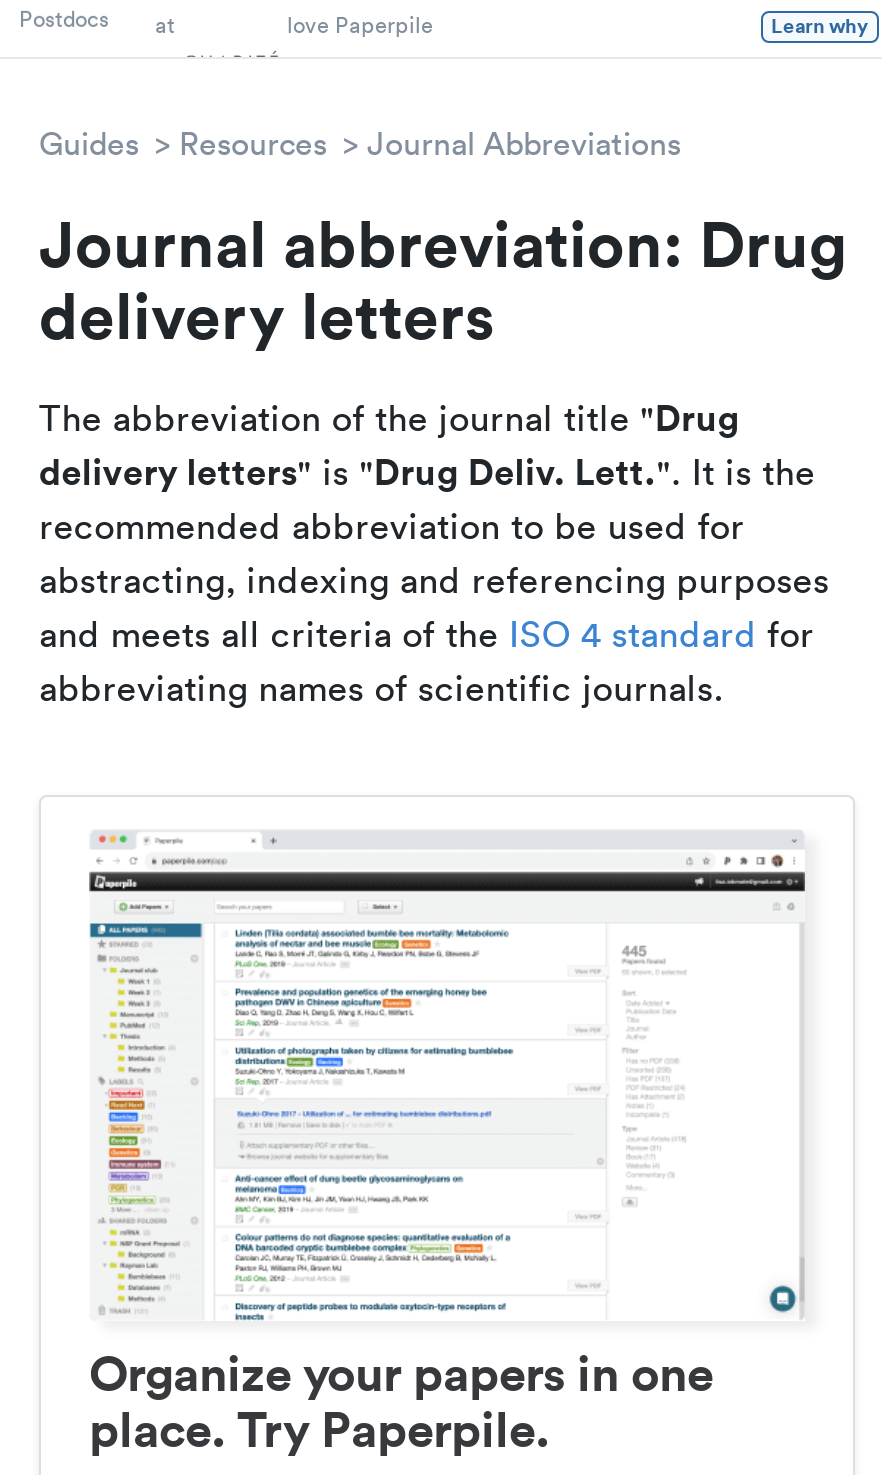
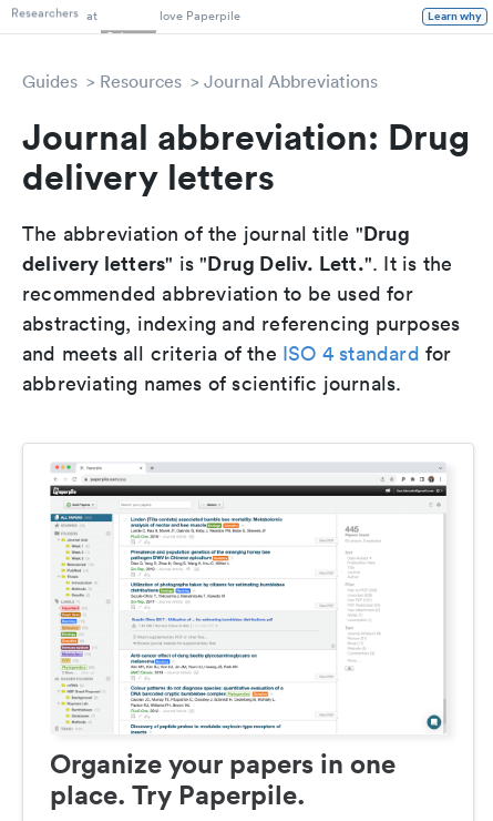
[19,9,175,42] Postdocs | at -> [11,7,97,24] Researchers at

